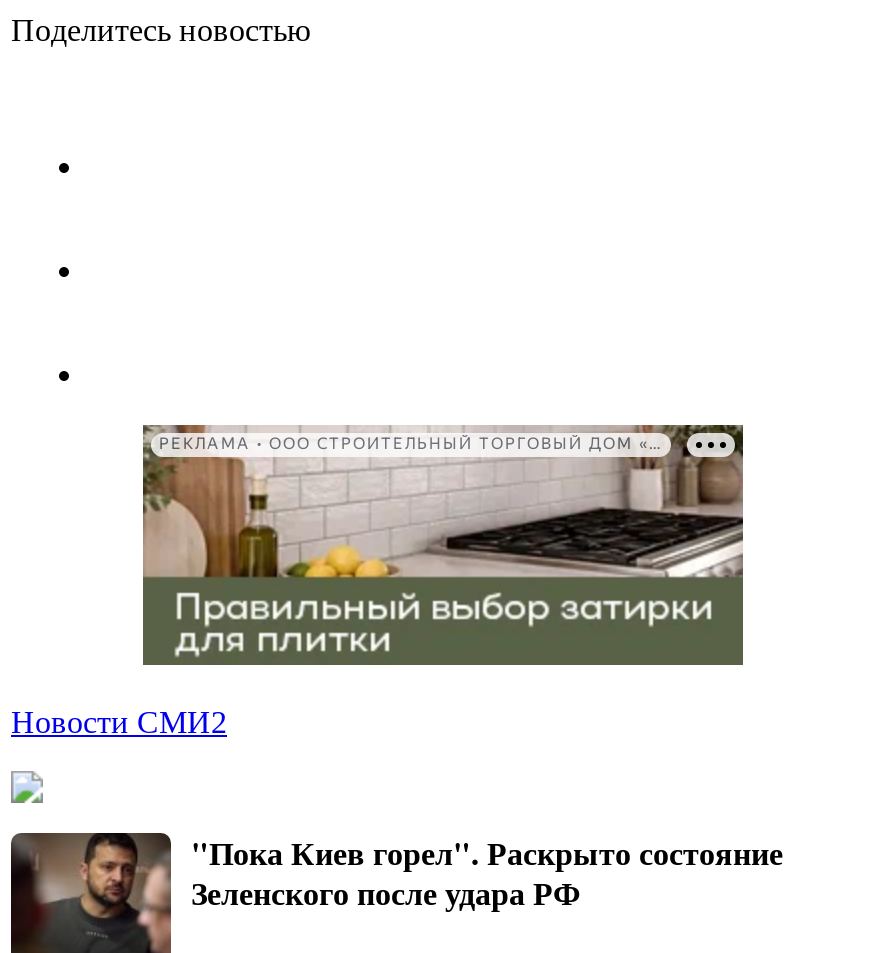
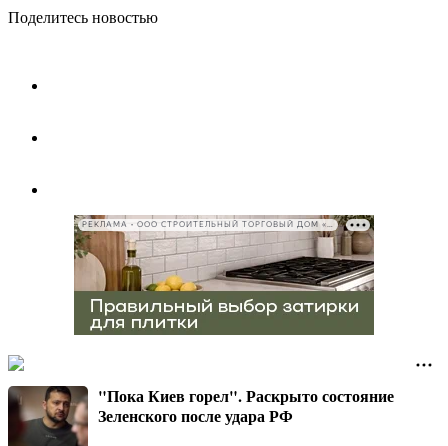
[11,705,227,739] Новости СМИ2 -> none

